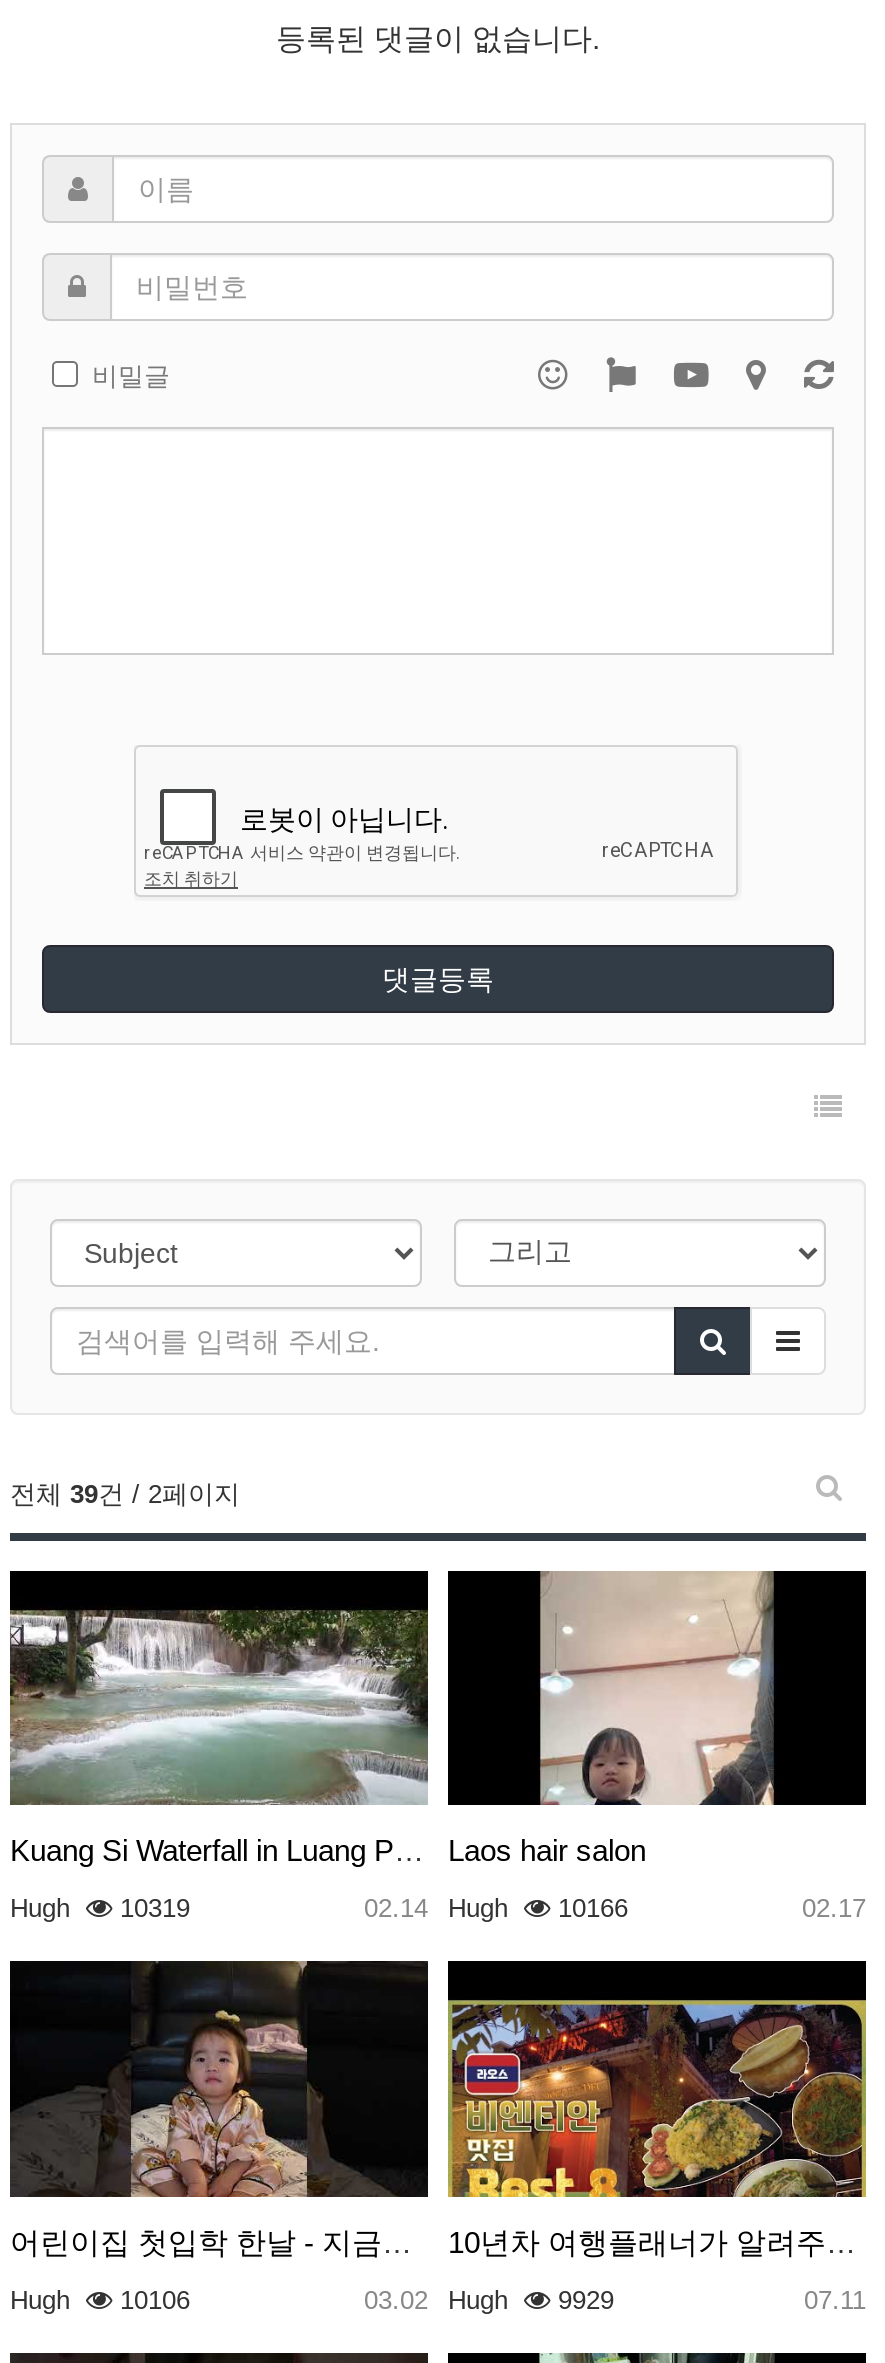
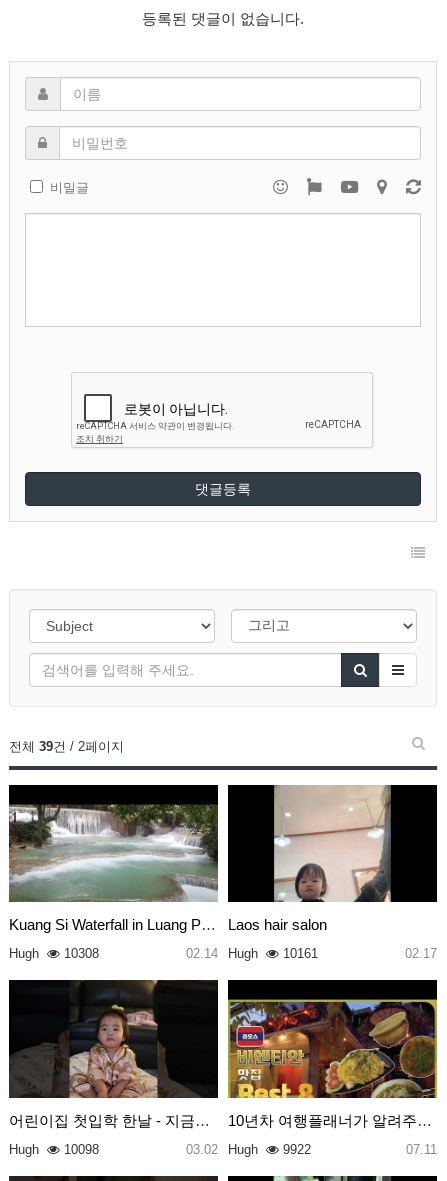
[10,1894,190,1924] Hugh 10319 -> [9,946,99,961] Hugh 10308
[356,1894,628,1924] 02.14 Hugh 10166 -> [182,946,318,961] 02.14 Hugh 10161
[10,2285,190,2315] Hugh 10106 -> [9,1142,99,1157] Hugh 10098
[356,2285,614,2315] 03.02 Hugh 9929 -> [182,1142,311,1157] 03.02 Hugh 9922

